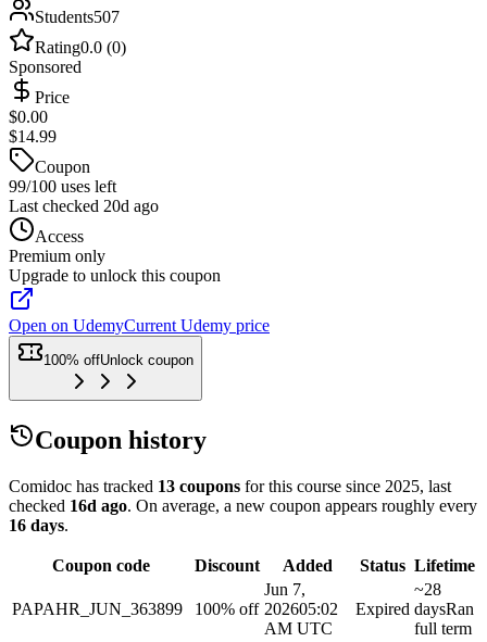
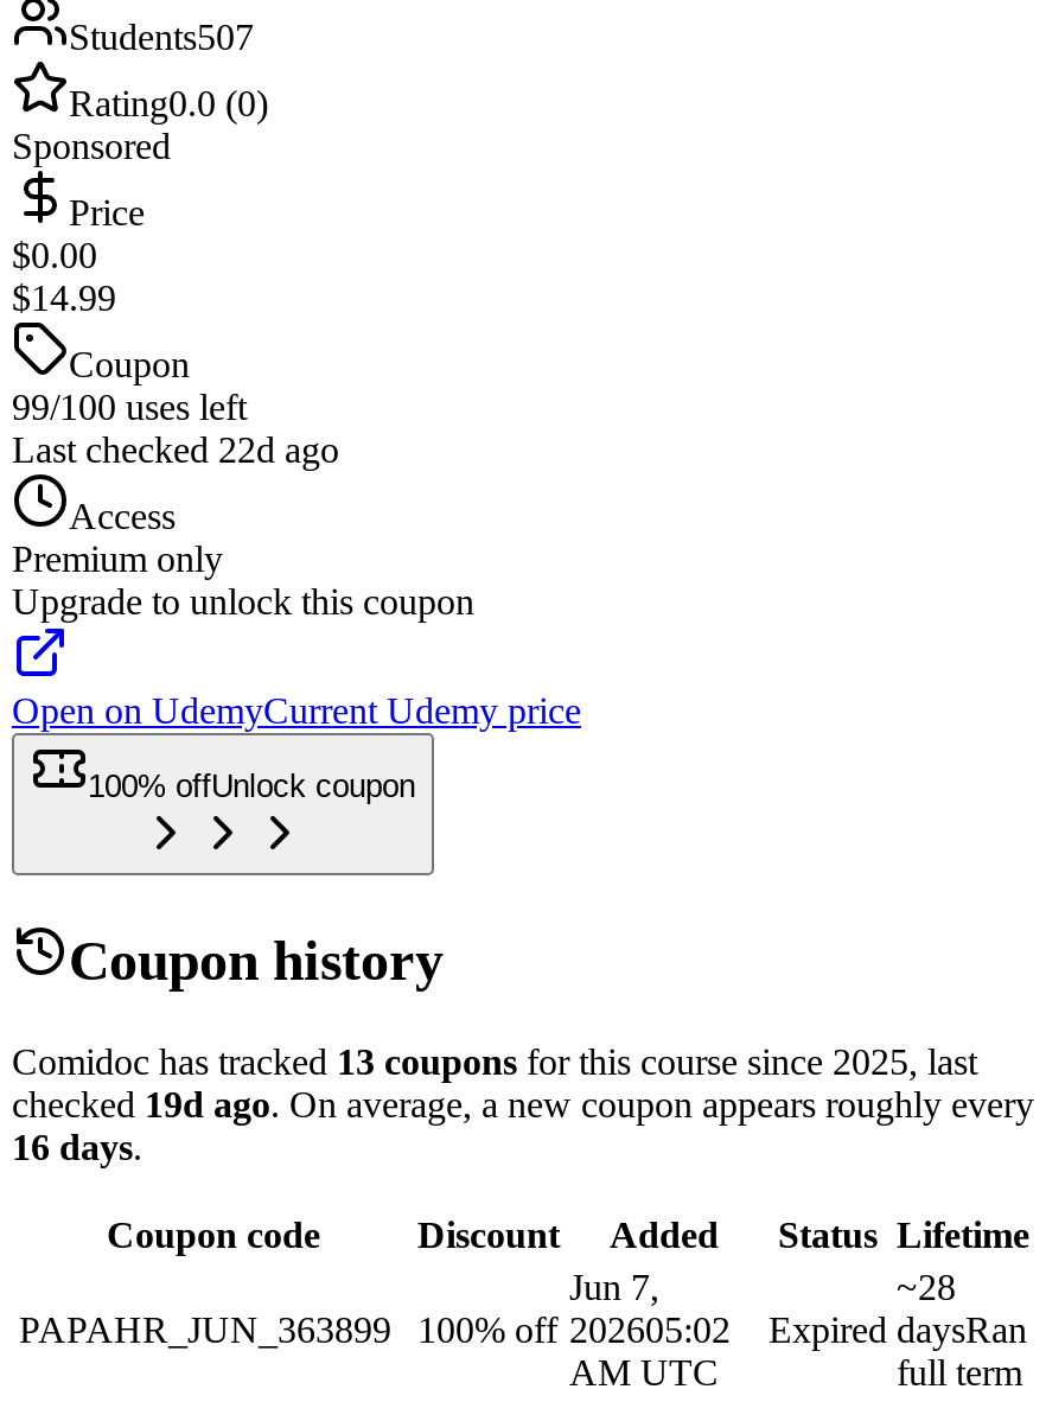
[9,196,159,215] Last checked 20d ago -> [12,429,339,469] Last checked 22d ago
[9,496,477,514] checked 16d ago. On average, a new coupon appears roughly every -> [12,1083,1034,1123] checked 19d ago. On average, a new coupon appears roughly every

